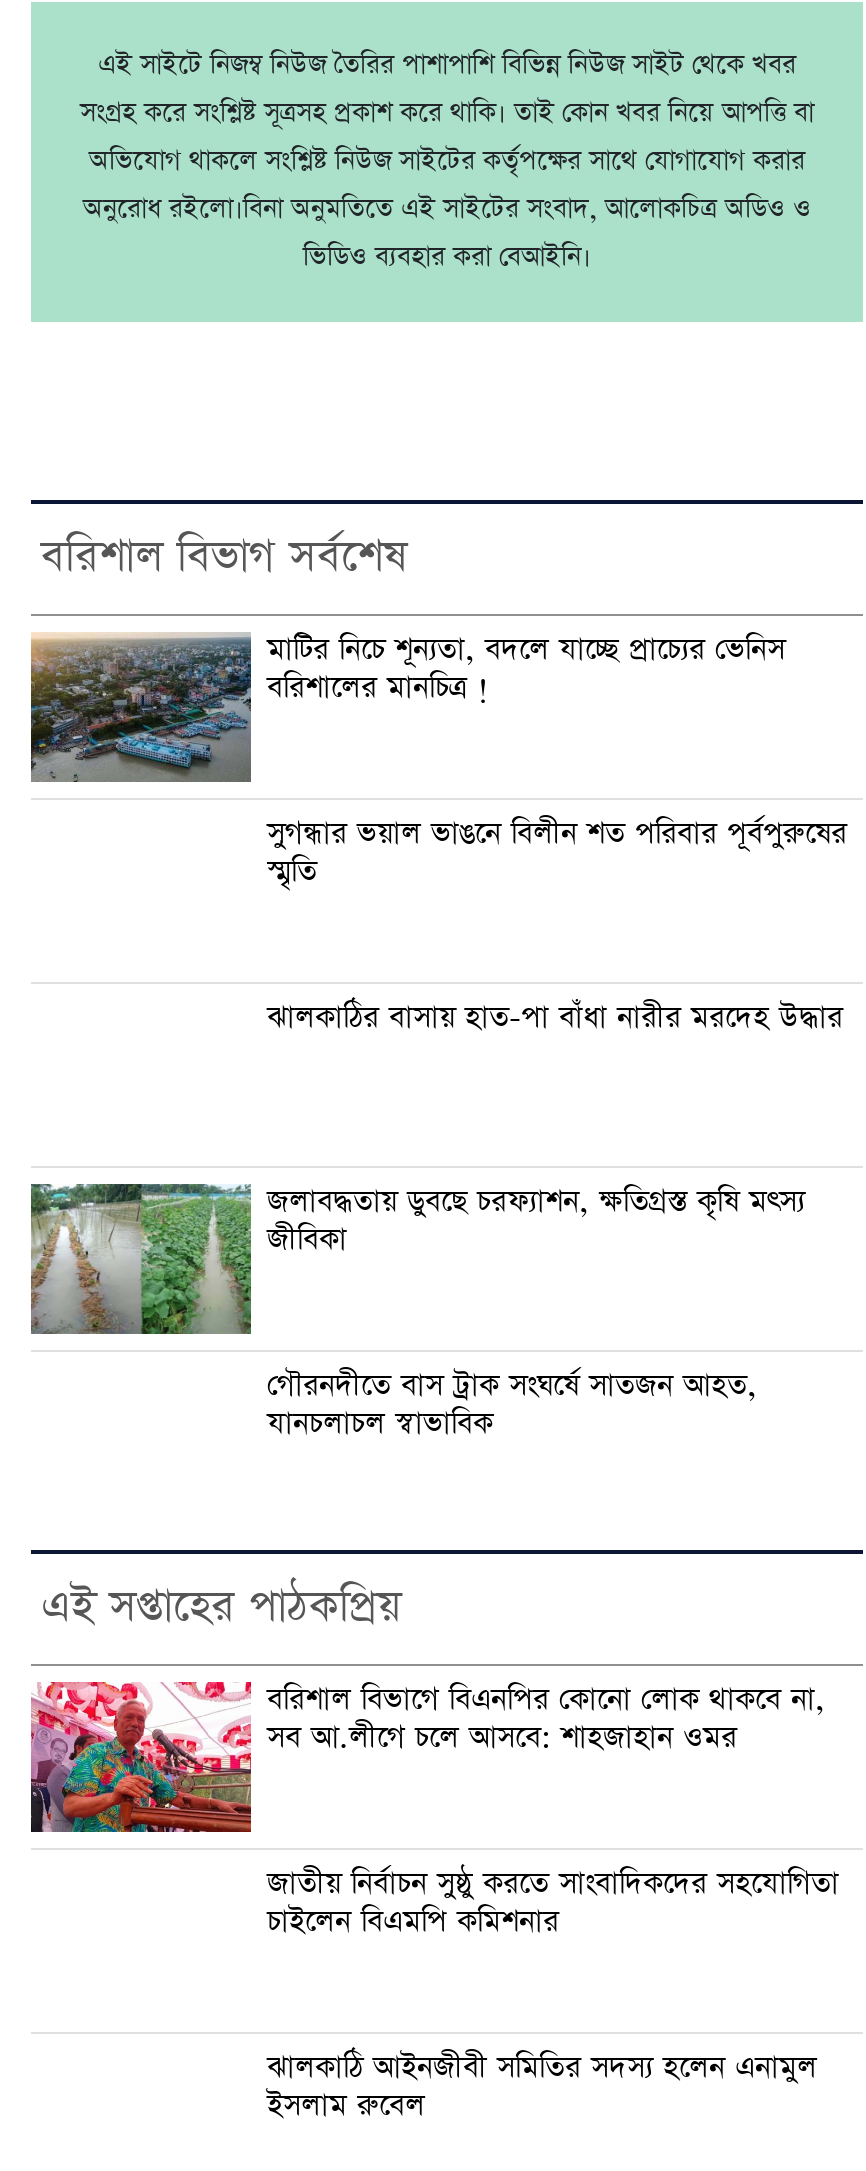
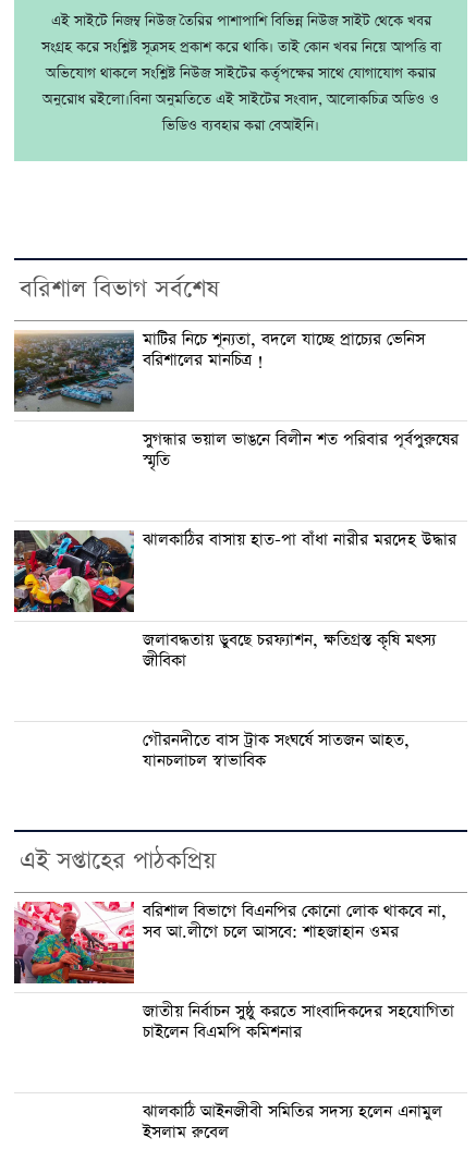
none -> [13,529,135,613] [image]
[29,1182,253,1336] [image] -> none

